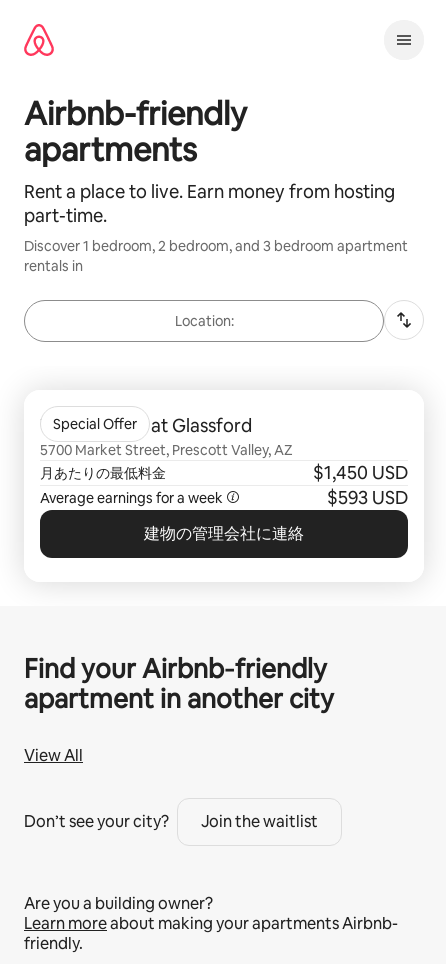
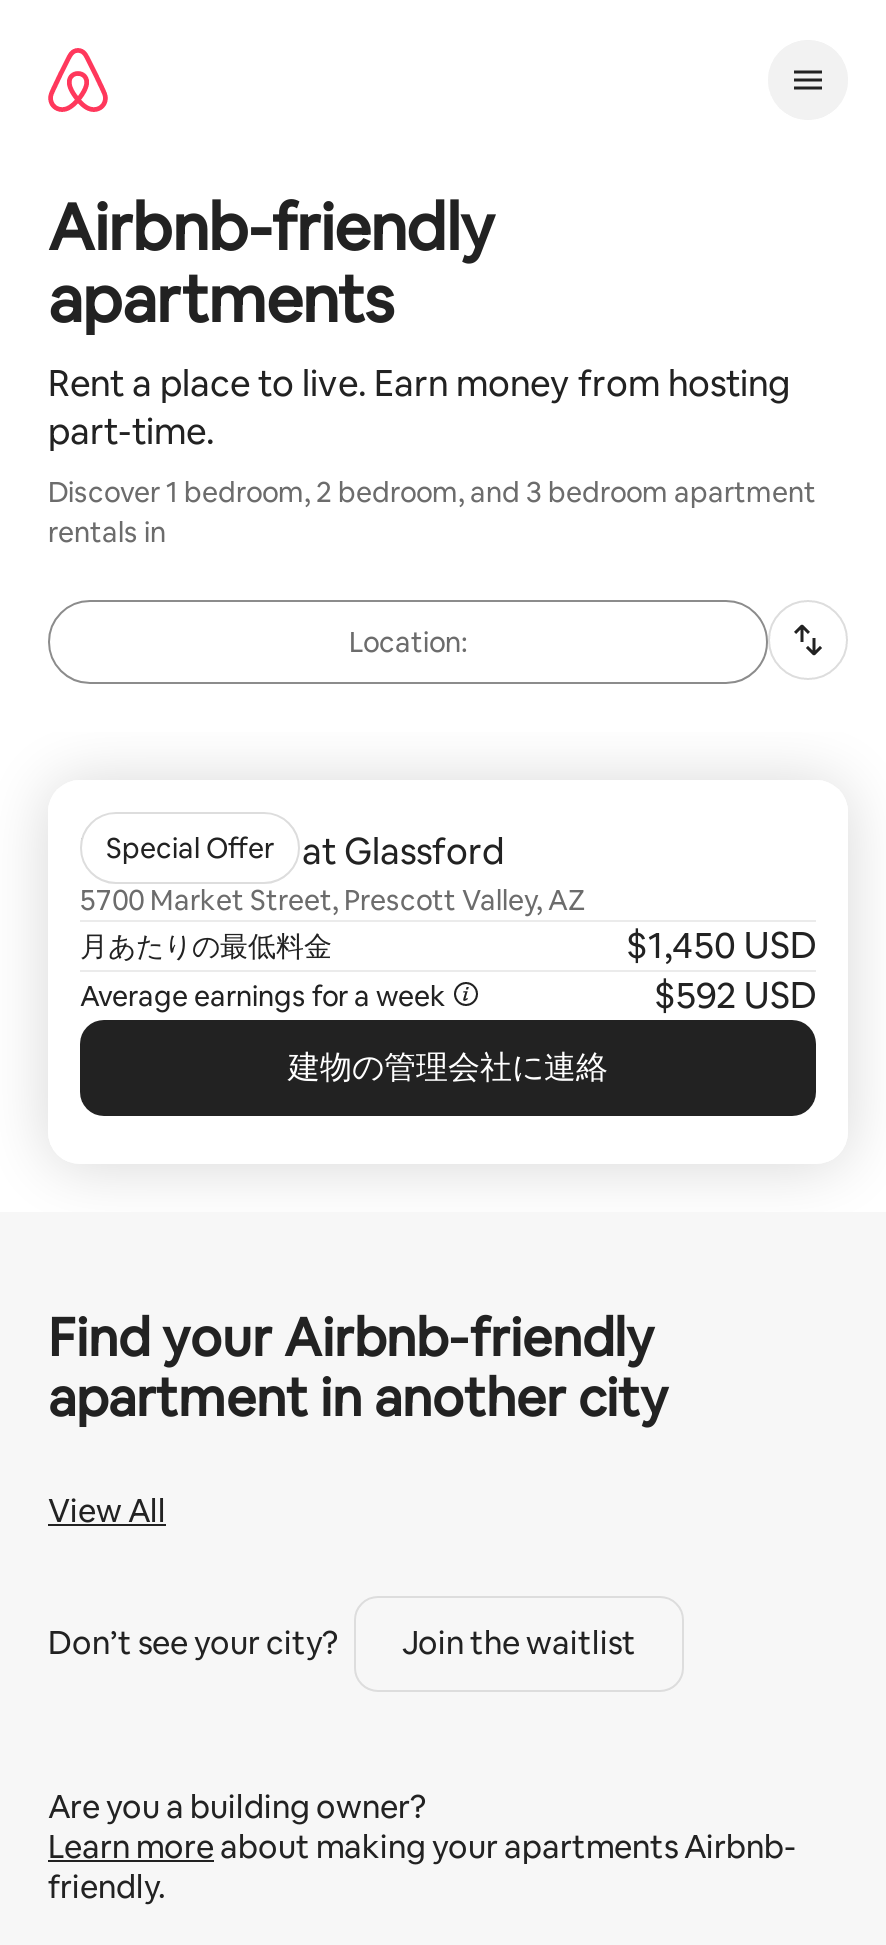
[327,486,408,509] $593 USD -> [654,972,816,1018] $592 USD

